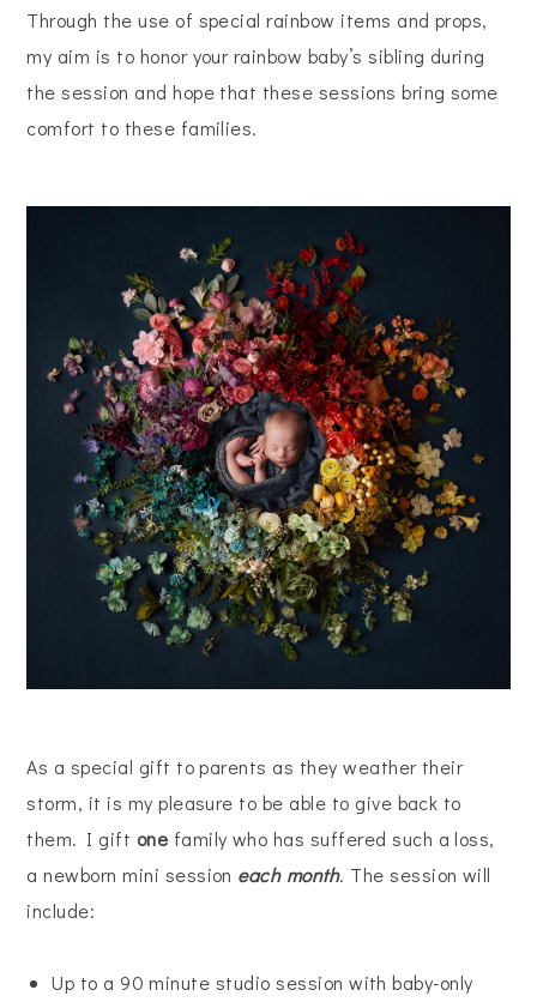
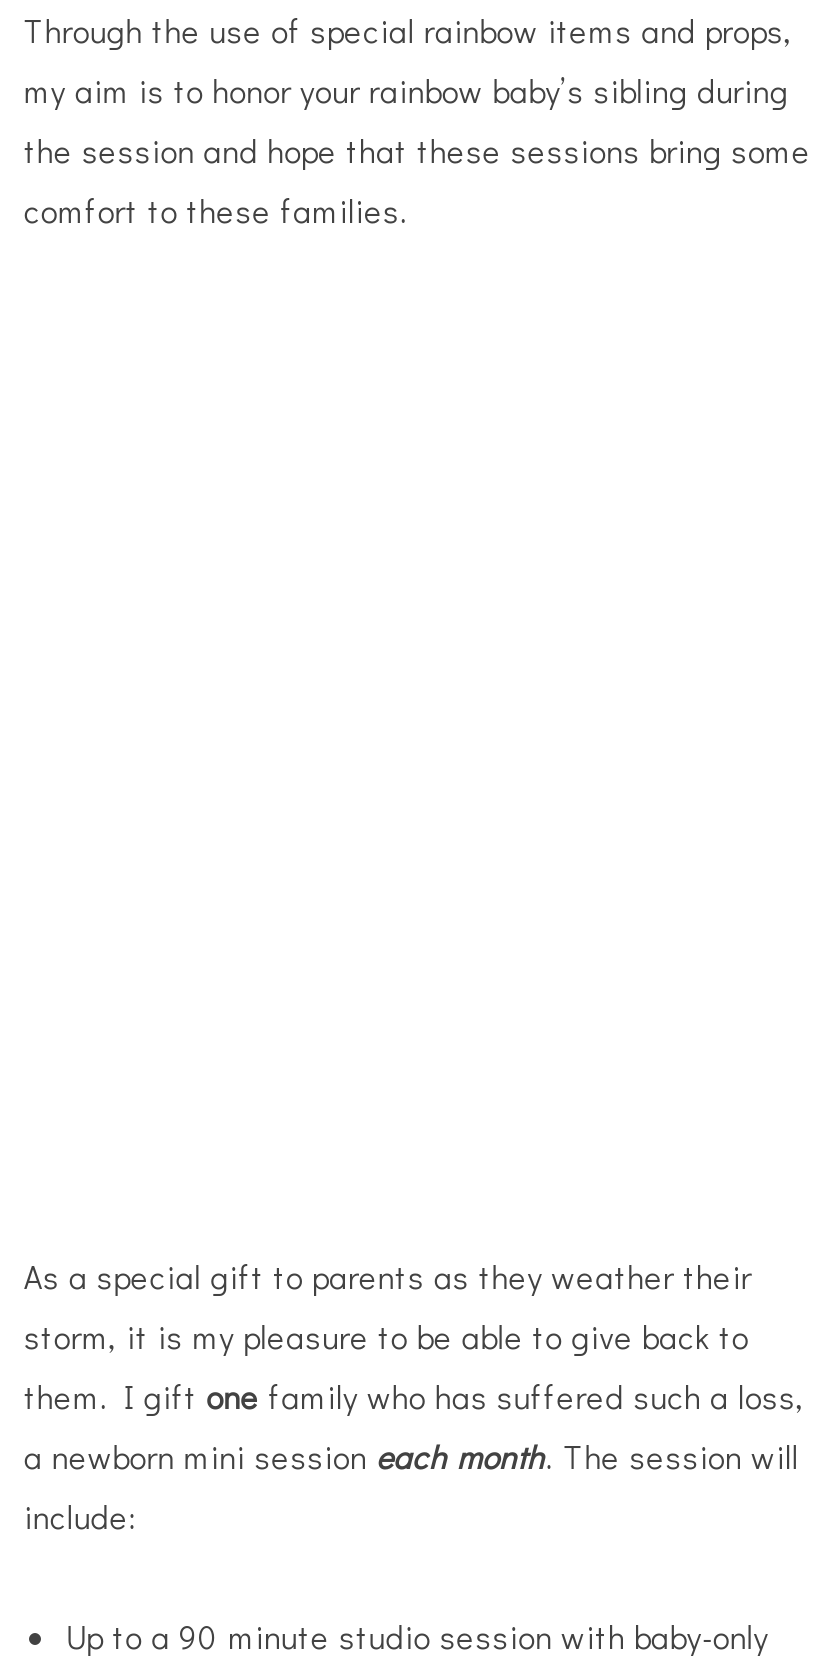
[25,205,512,690] [image] -> none

